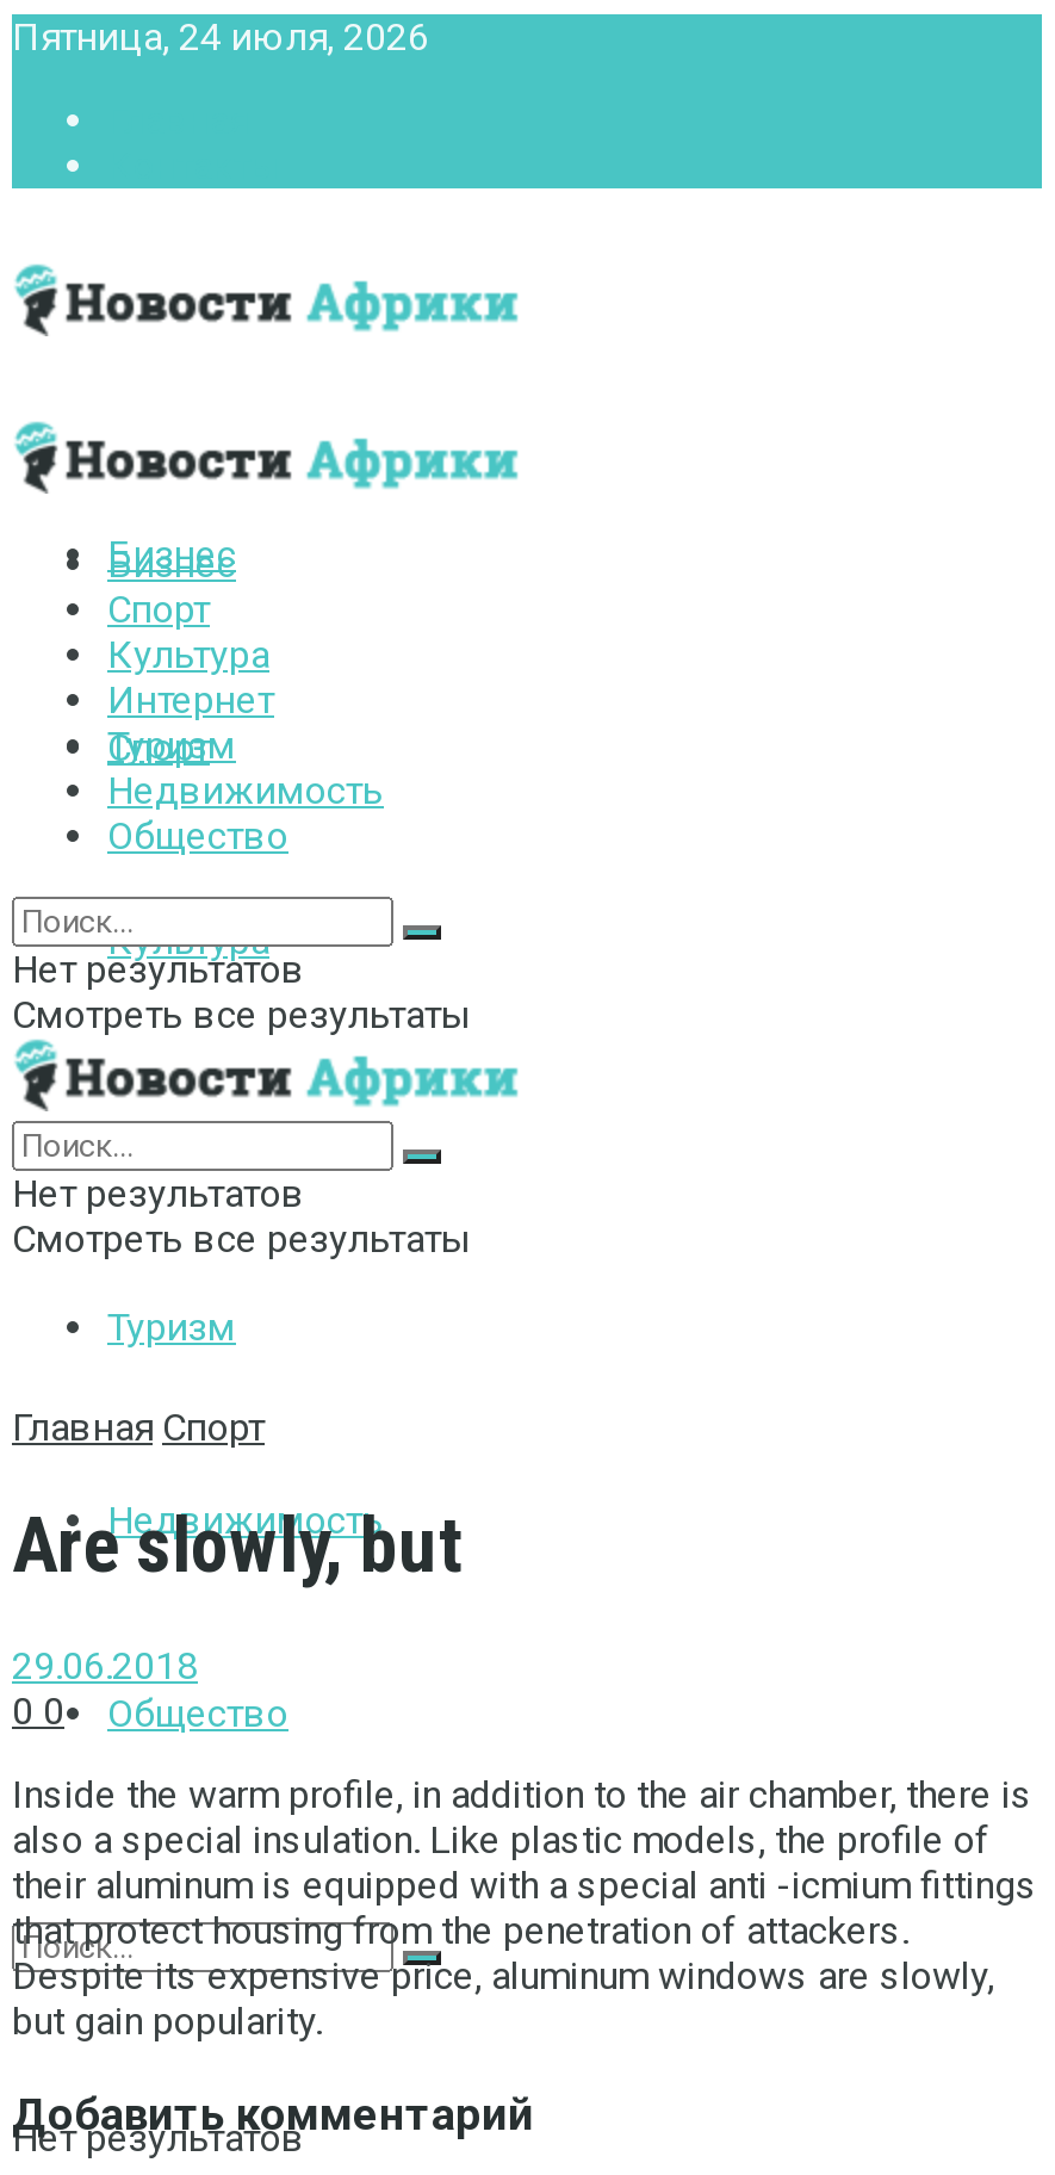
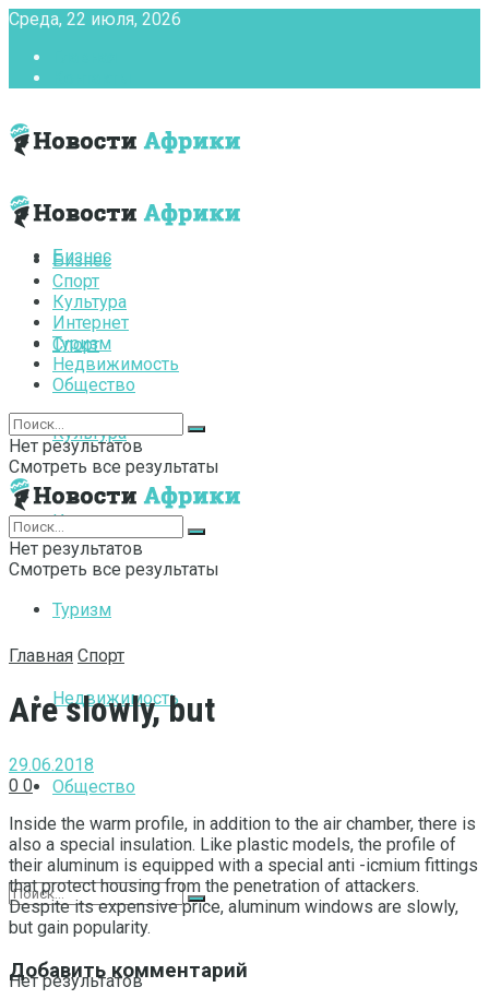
[12,14,429,60] Пятница, 24 июля, 2026 -> [9,9,181,29] Среда, 22 июля, 2026

